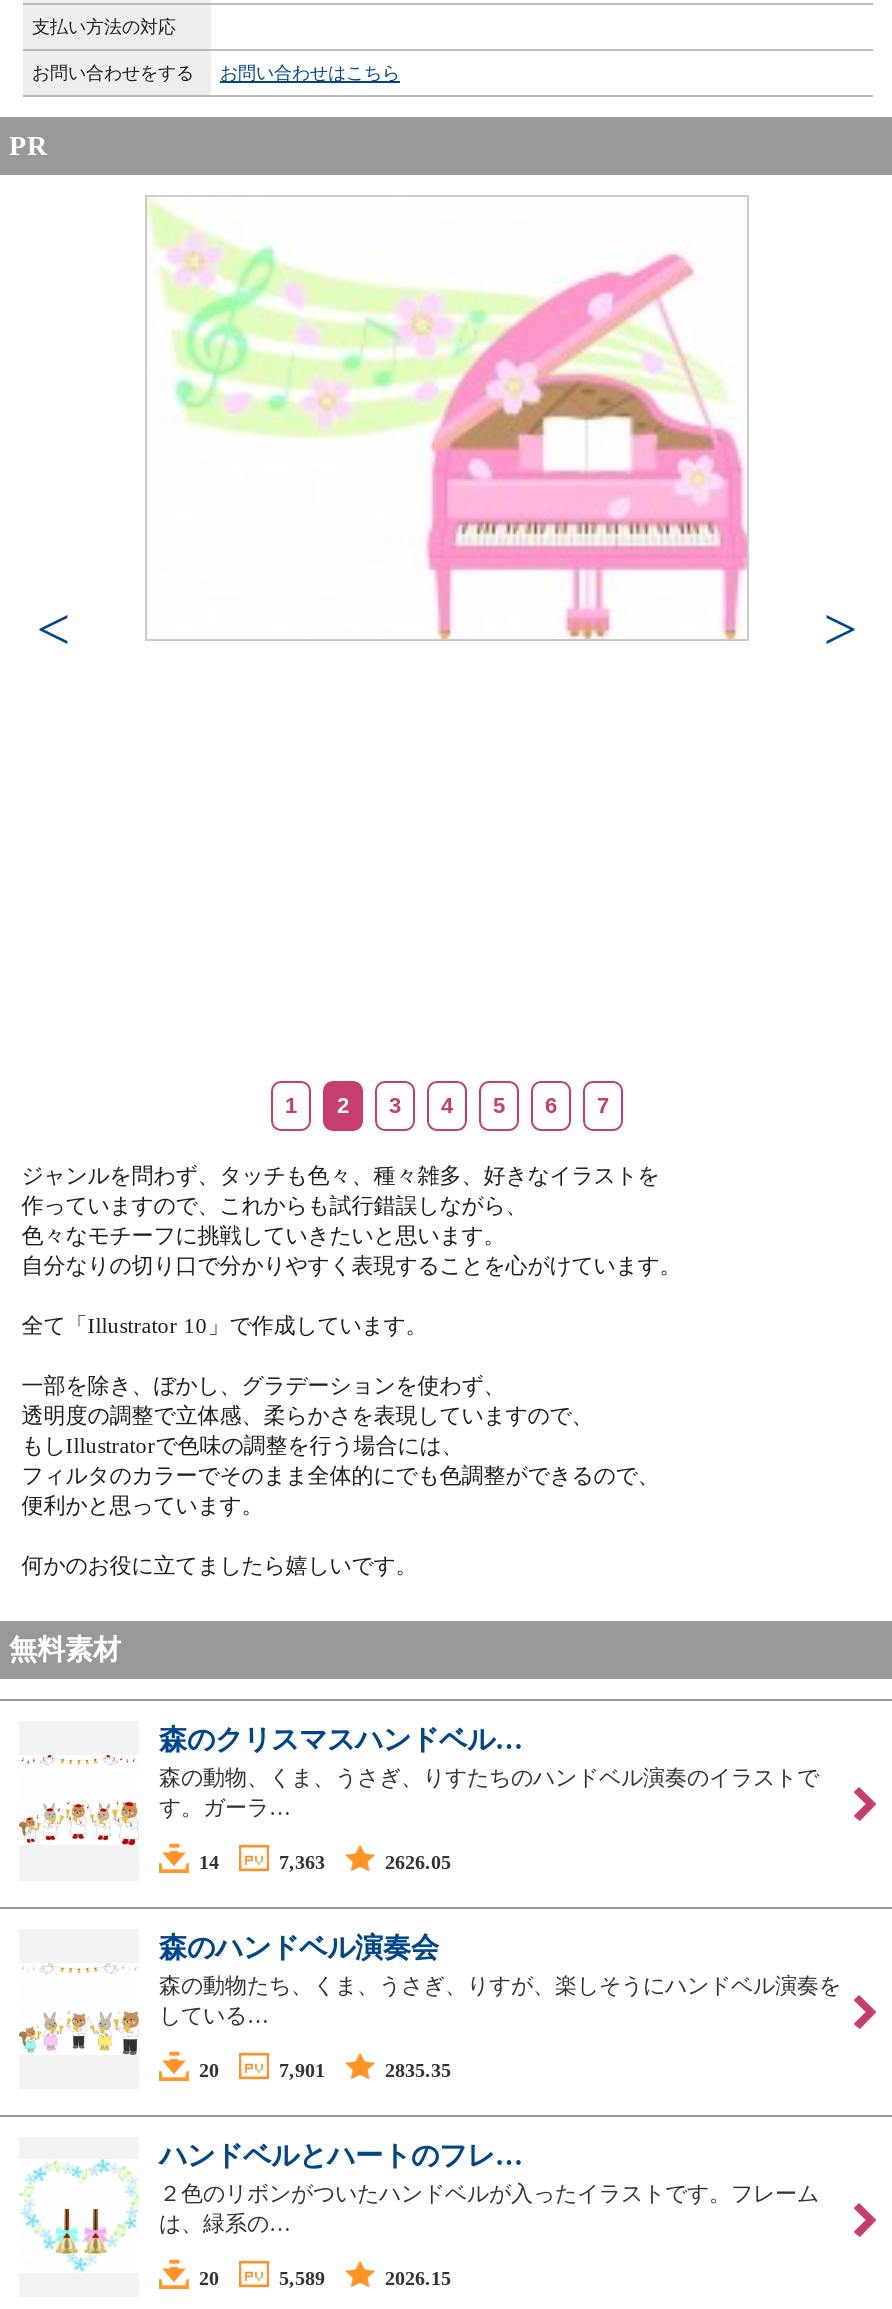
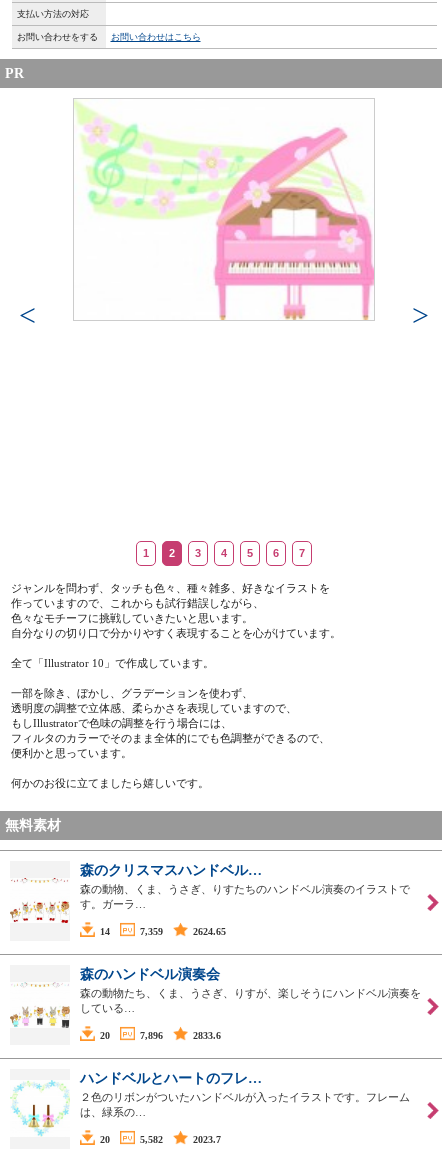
[279,1852,325,1874] 7,363 -> [140,926,163,937] 7,359
[385,1852,451,1874] 2626.05 -> [193,926,226,937] 2624.65
[279,2060,325,2082] 7,901 -> [140,1030,163,1041] 7,896
[385,2060,451,2082] 2835.35 -> [193,1030,221,1041] 2833.6
[279,2268,325,2290] 5,589 -> [140,1134,163,1145] 5,582
[385,2268,451,2290] 2026.15 -> [193,1134,221,1145] 2023.7

